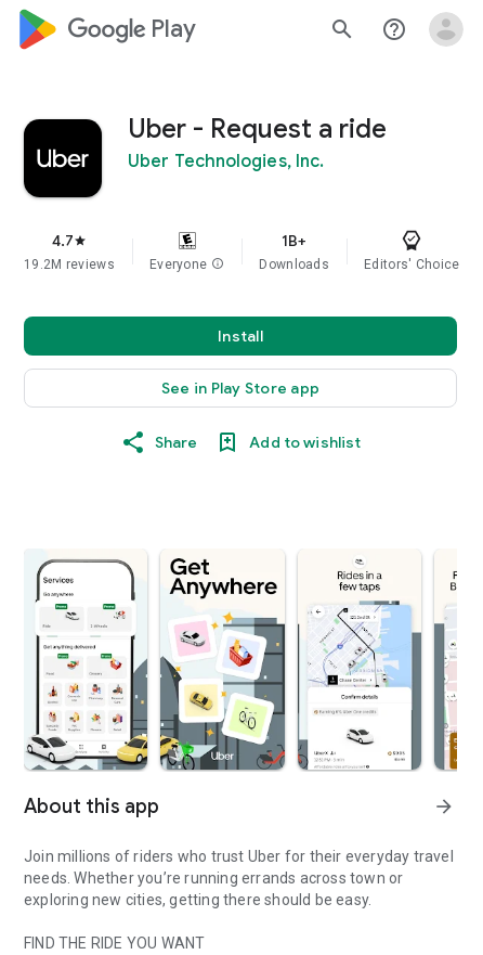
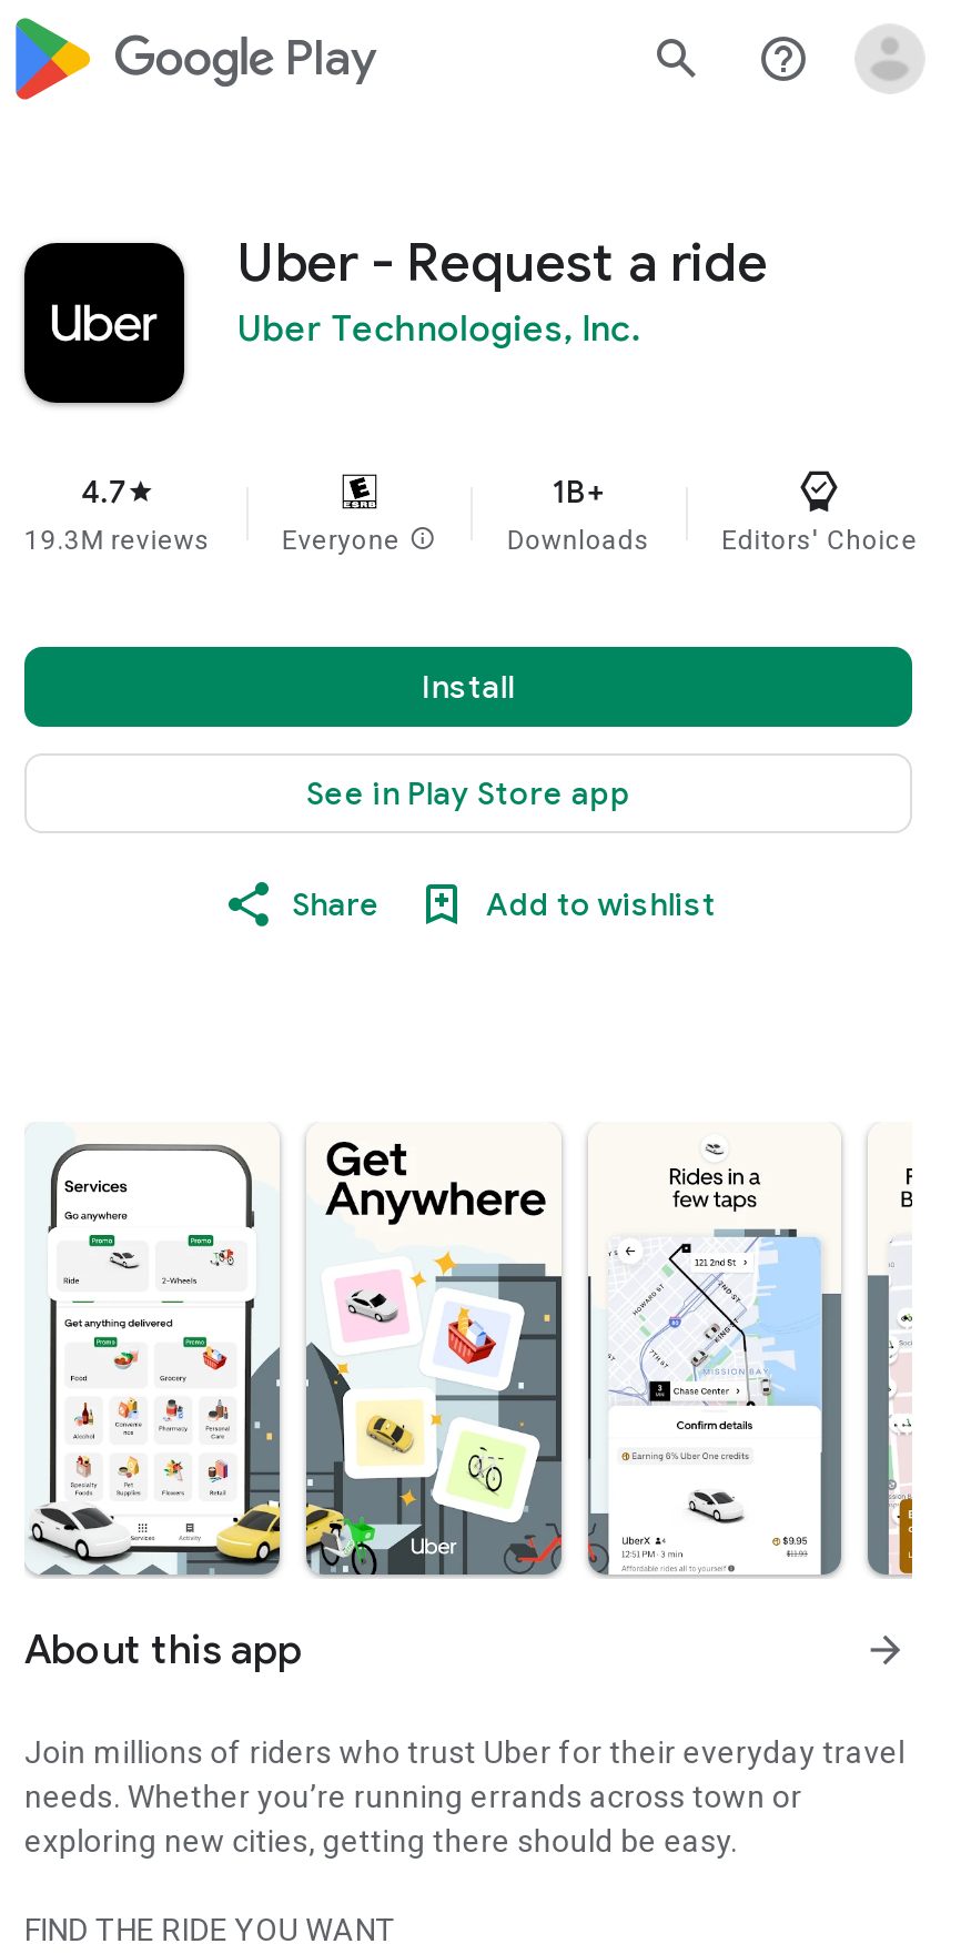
[24,257,115,272] 19.2M reviews -> [24,525,211,556] 19.3M reviews

